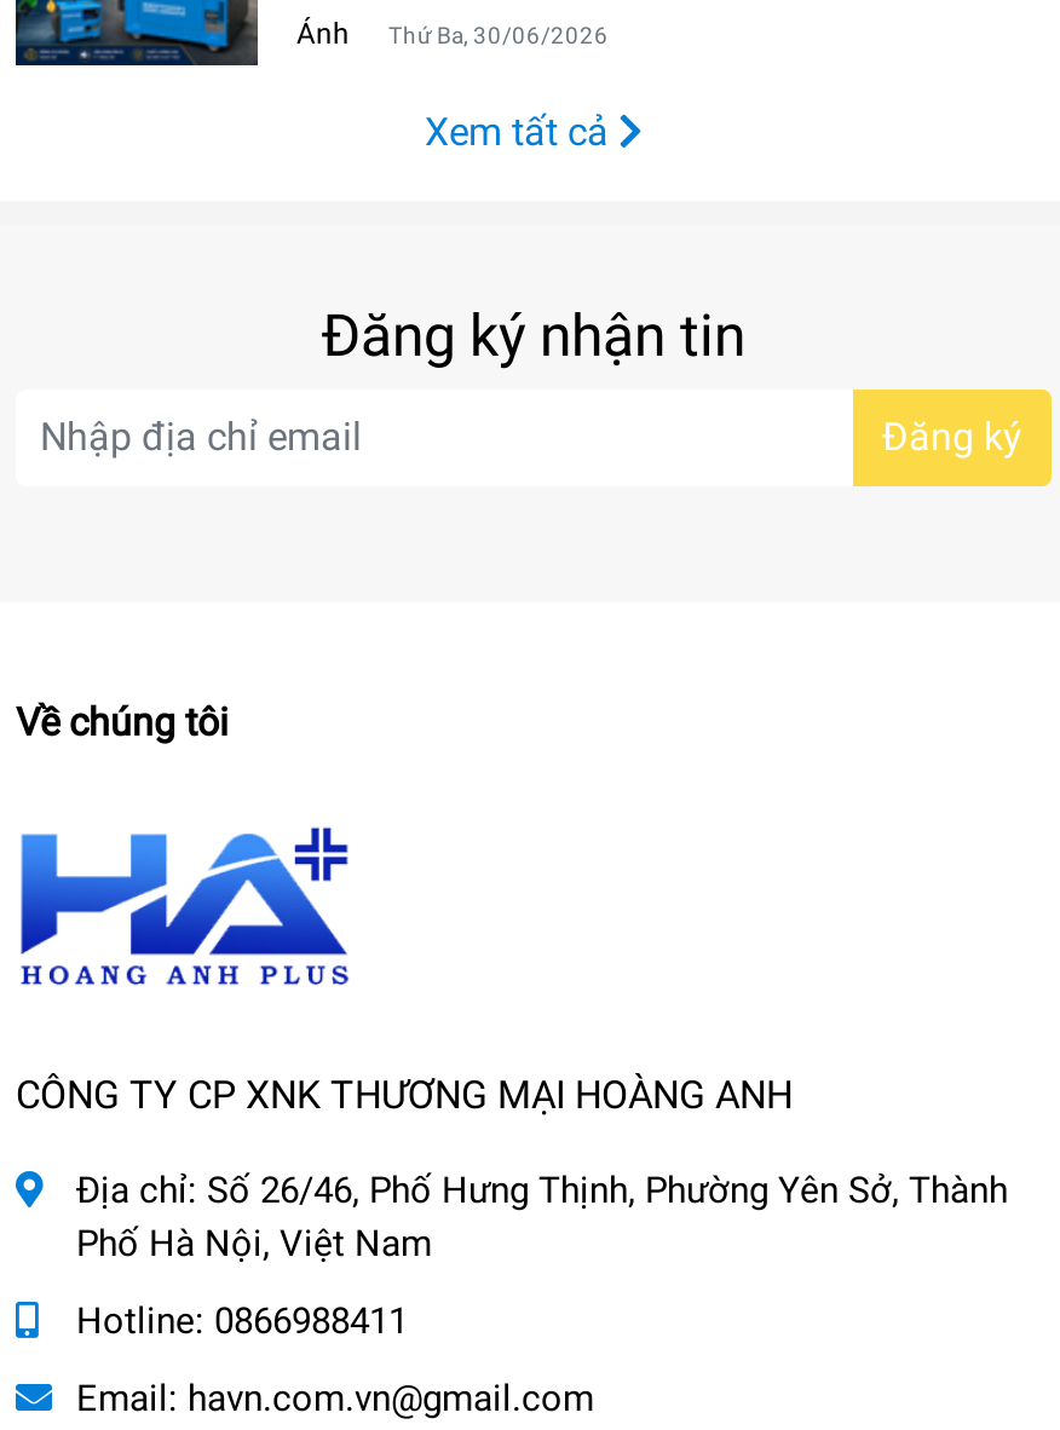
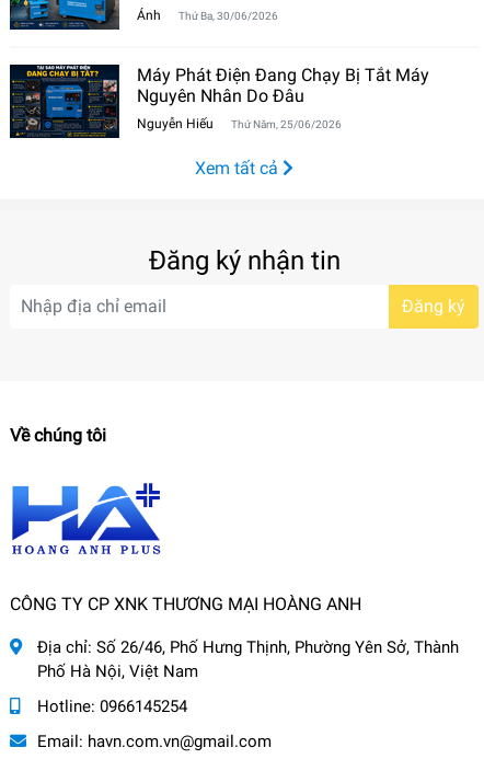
none -> [10,64,429,138] [image] | Máy Phát Điện Đang Chạy Bị Tắt Máy | Nguyên Nhân Do Đâu | Nguyễn Hiếu | Thứ Năm, 25/06/2026
[76,1299,408,1342] Hotline: 0866988411 -> [37,696,187,716] Hotline: 0966145254

